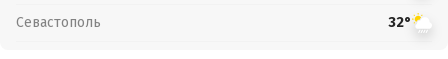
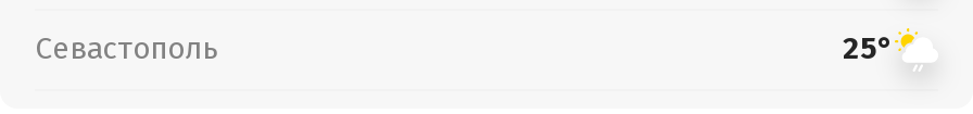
[388,14,412,31] 32° -> [843,30,895,67] 25°

